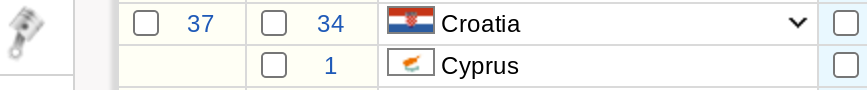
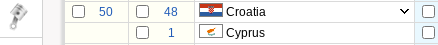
[187,10,215,38] 37 -> [99,5,113,19] 50
[317,10,345,38] 34 -> [164,5,178,19] 48

